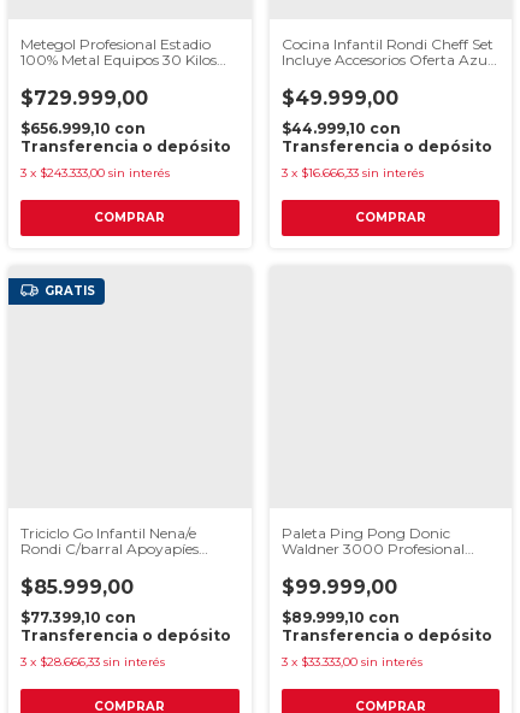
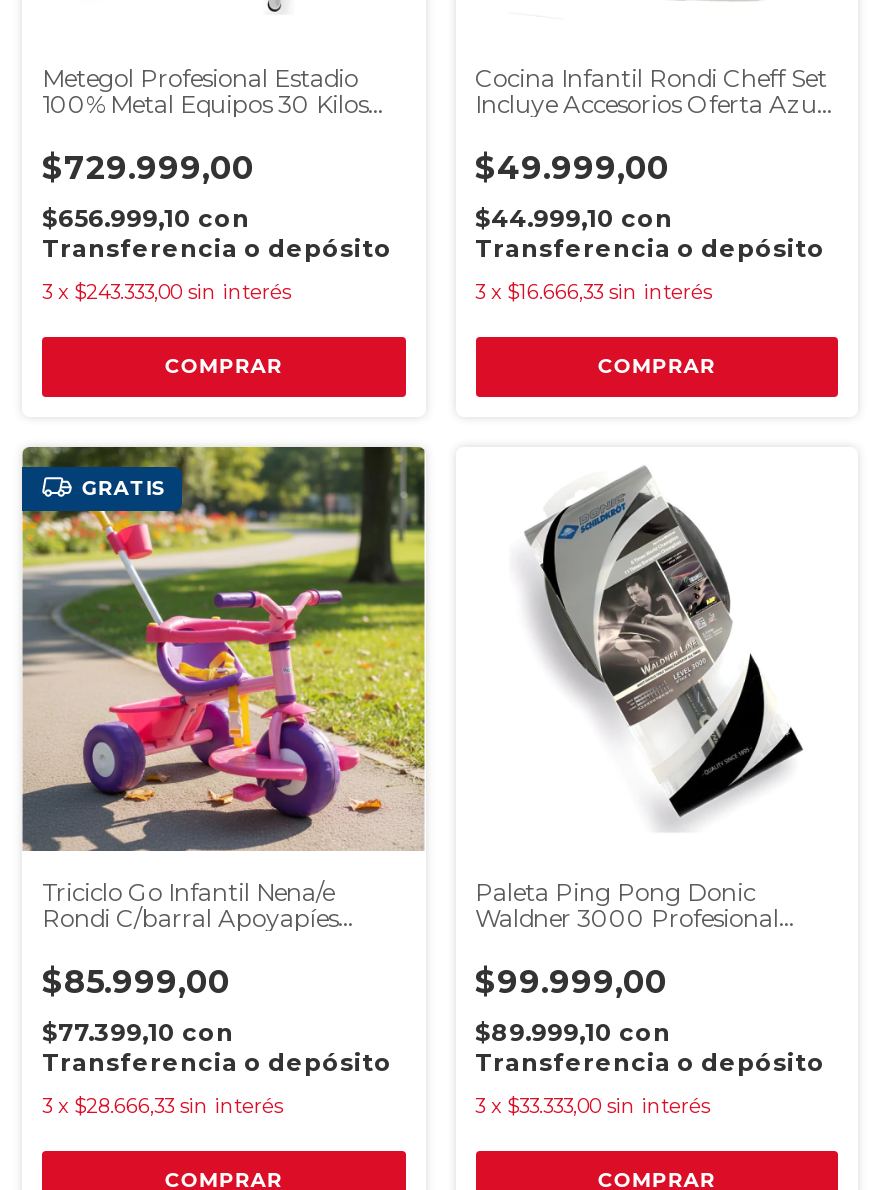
none -> [20,444,426,852] [image]
none -> [524,466,804,820] [image]

